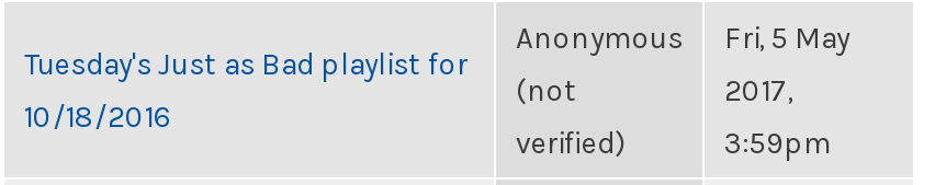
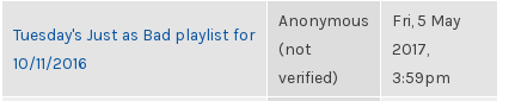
[24,99,171,134] 10/18/2016 -> [13,53,87,72] 10/11/2016

